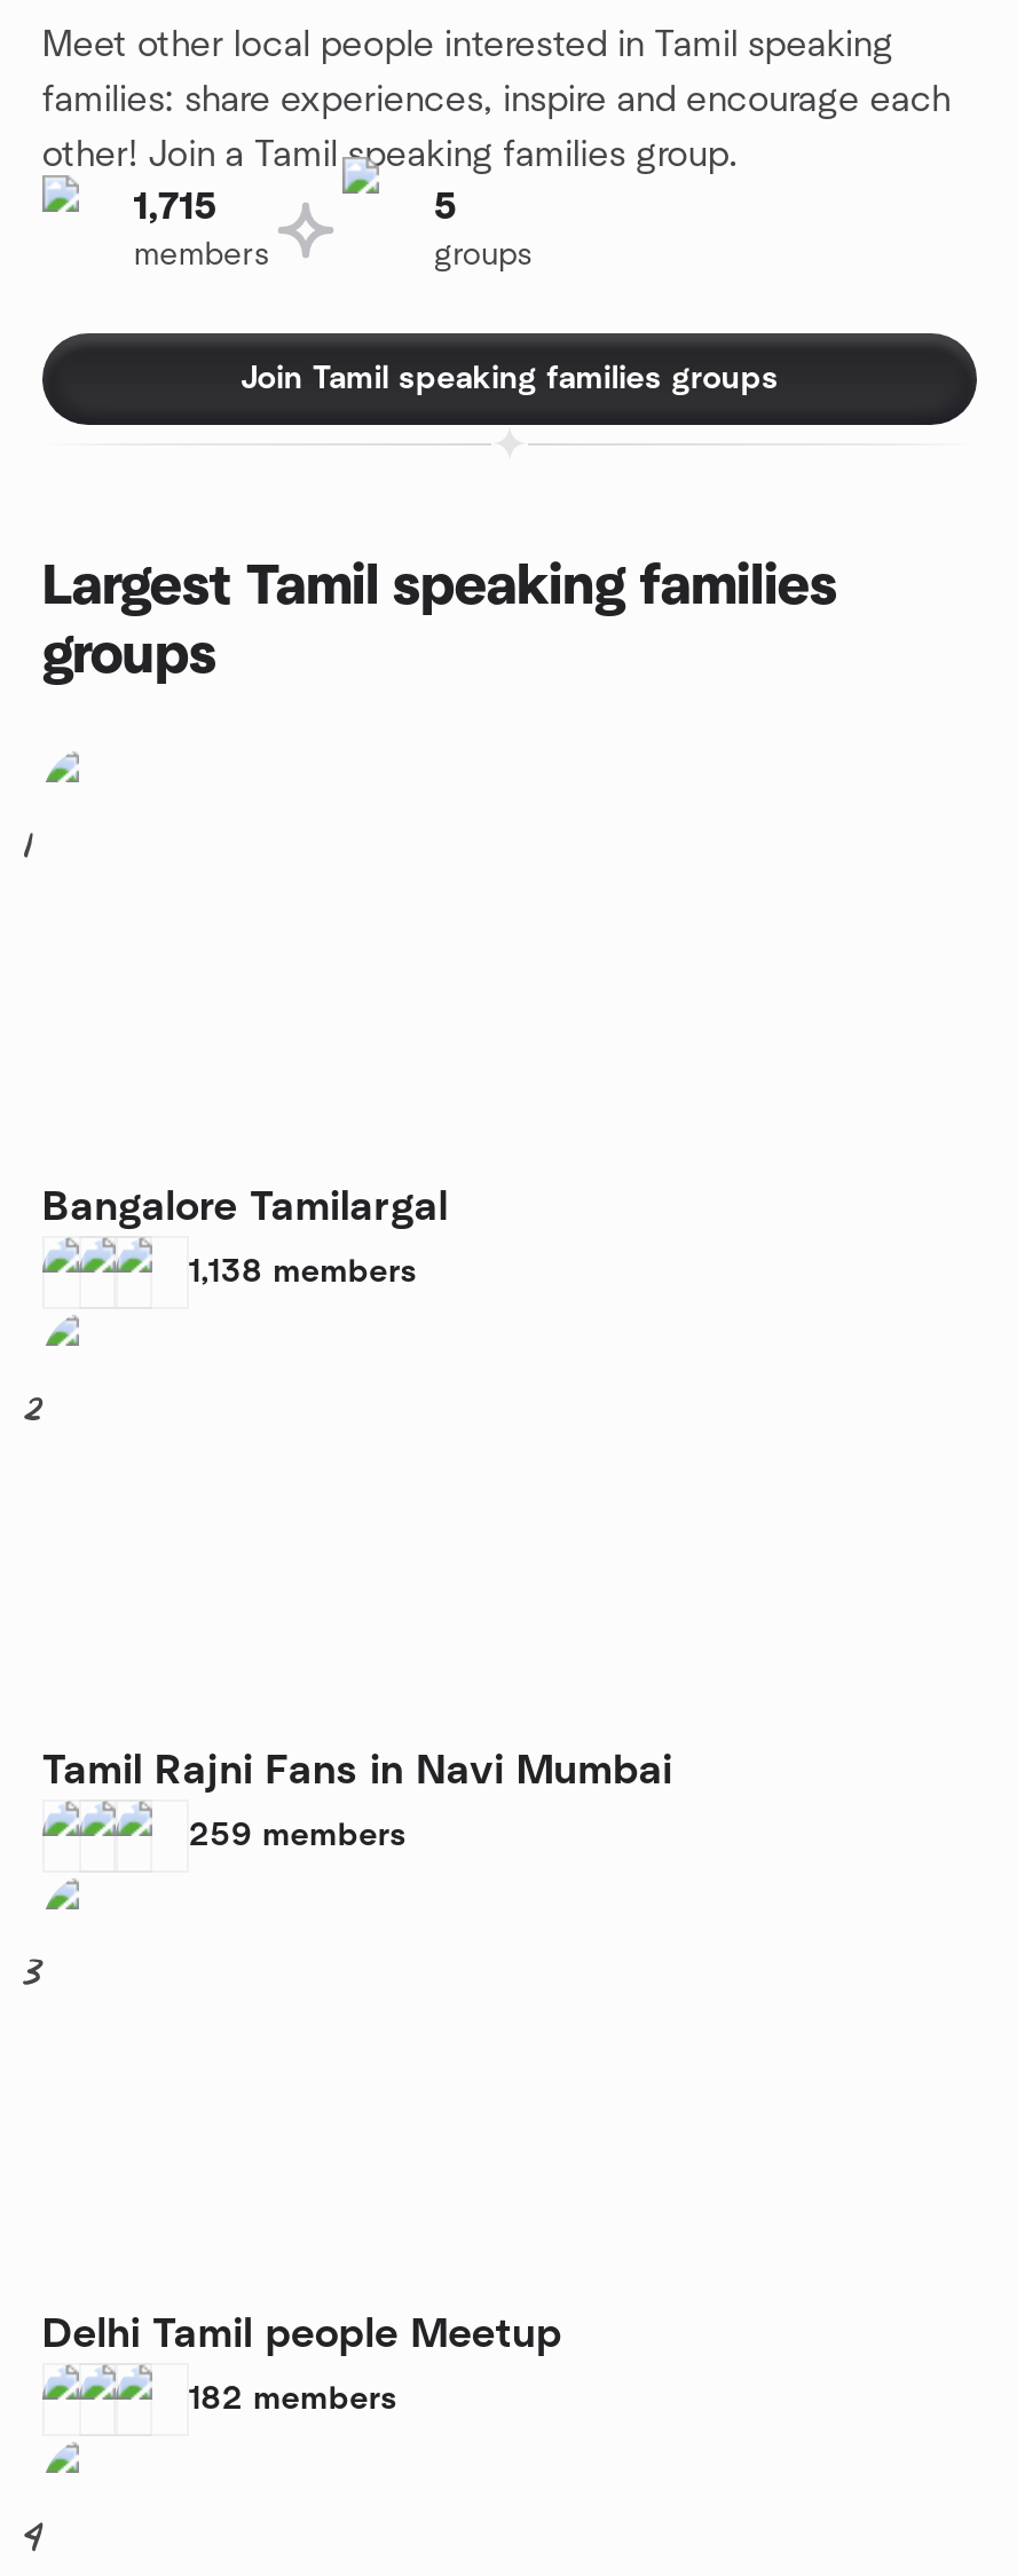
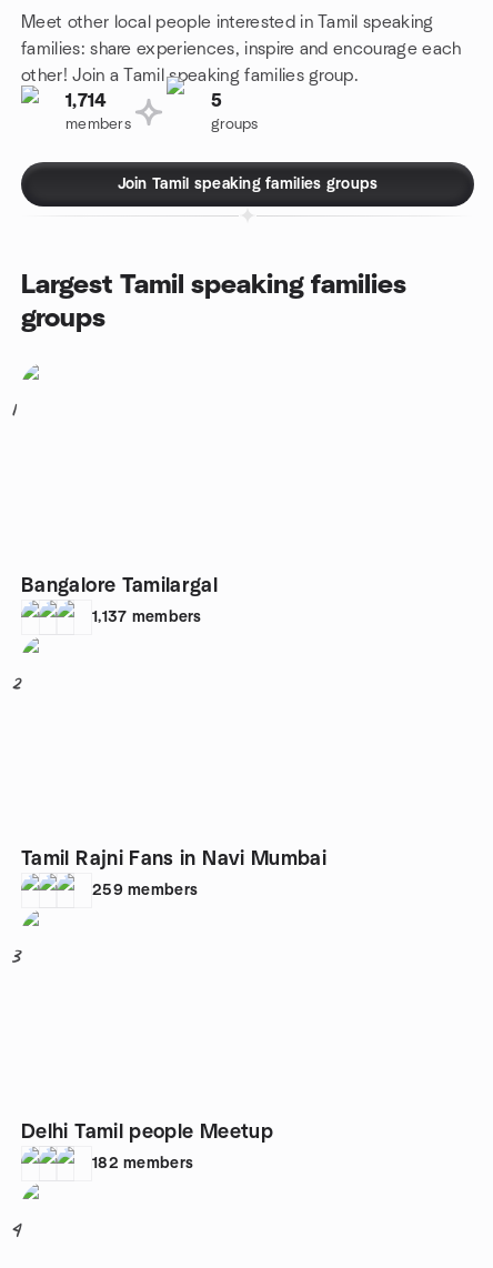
[134,189,218,226] 1,715 -> [66,92,107,110] 1,714
[189,1257,417,1289] 1,138 members -> [92,610,202,625] 1,137 members

